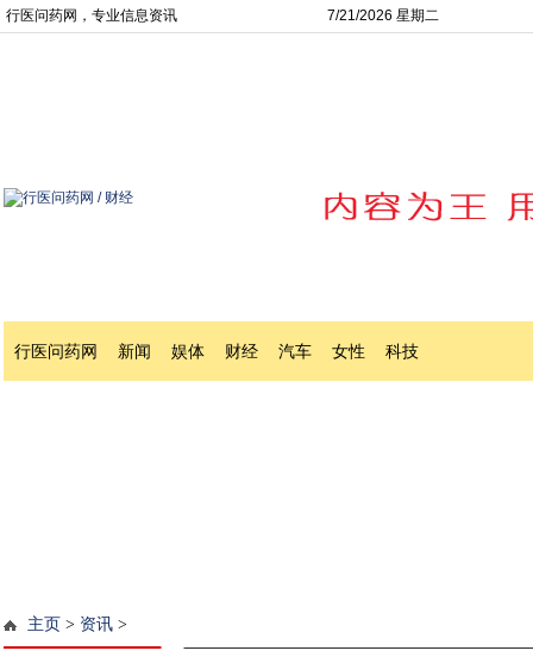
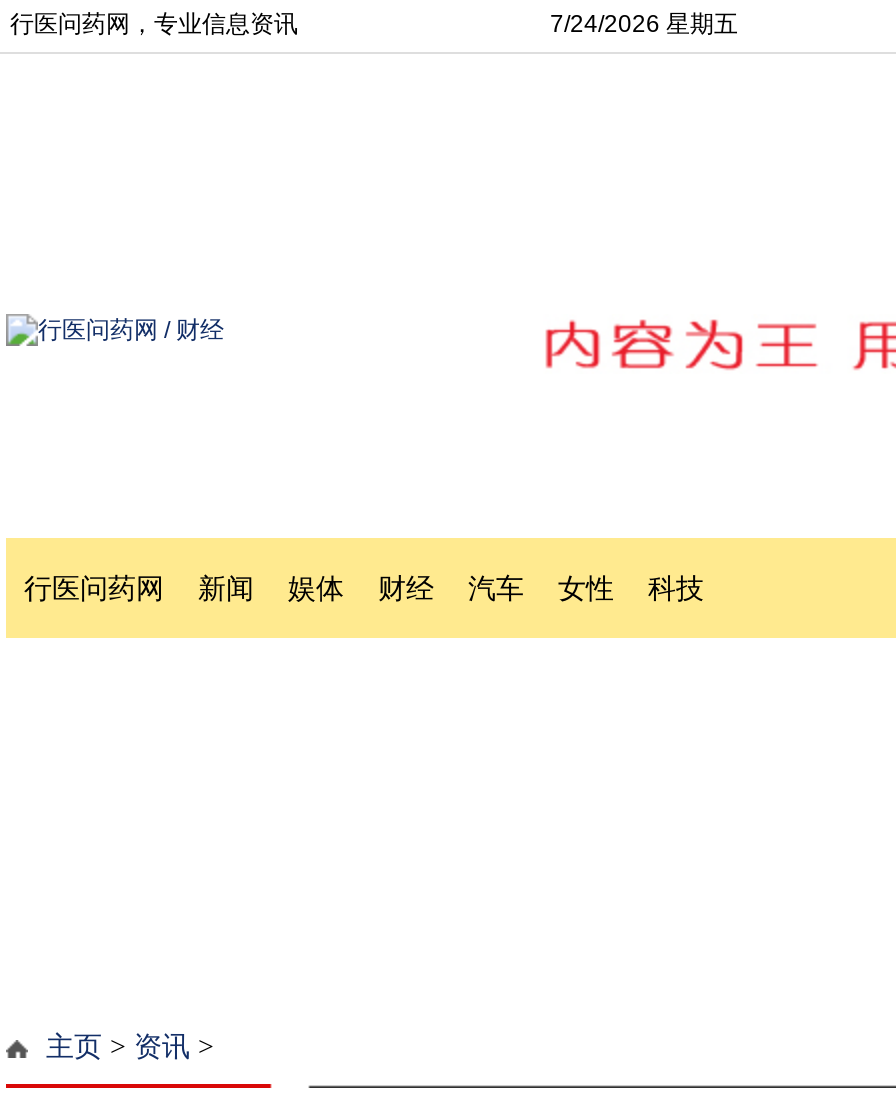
[327,7,439,24] 7/21/2026 星期二 -> [550,10,738,38] 7/24/2026 星期五

